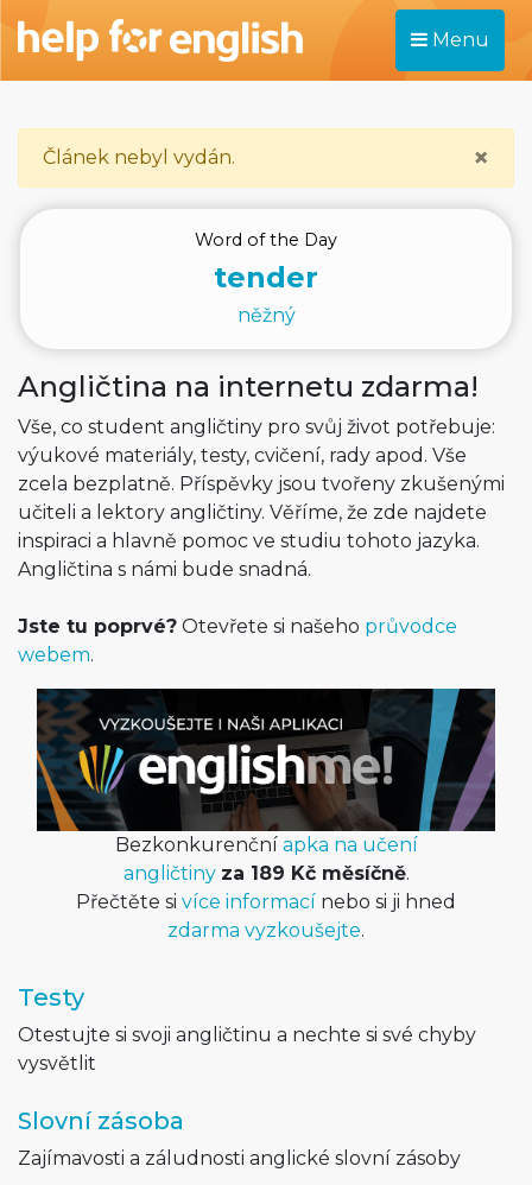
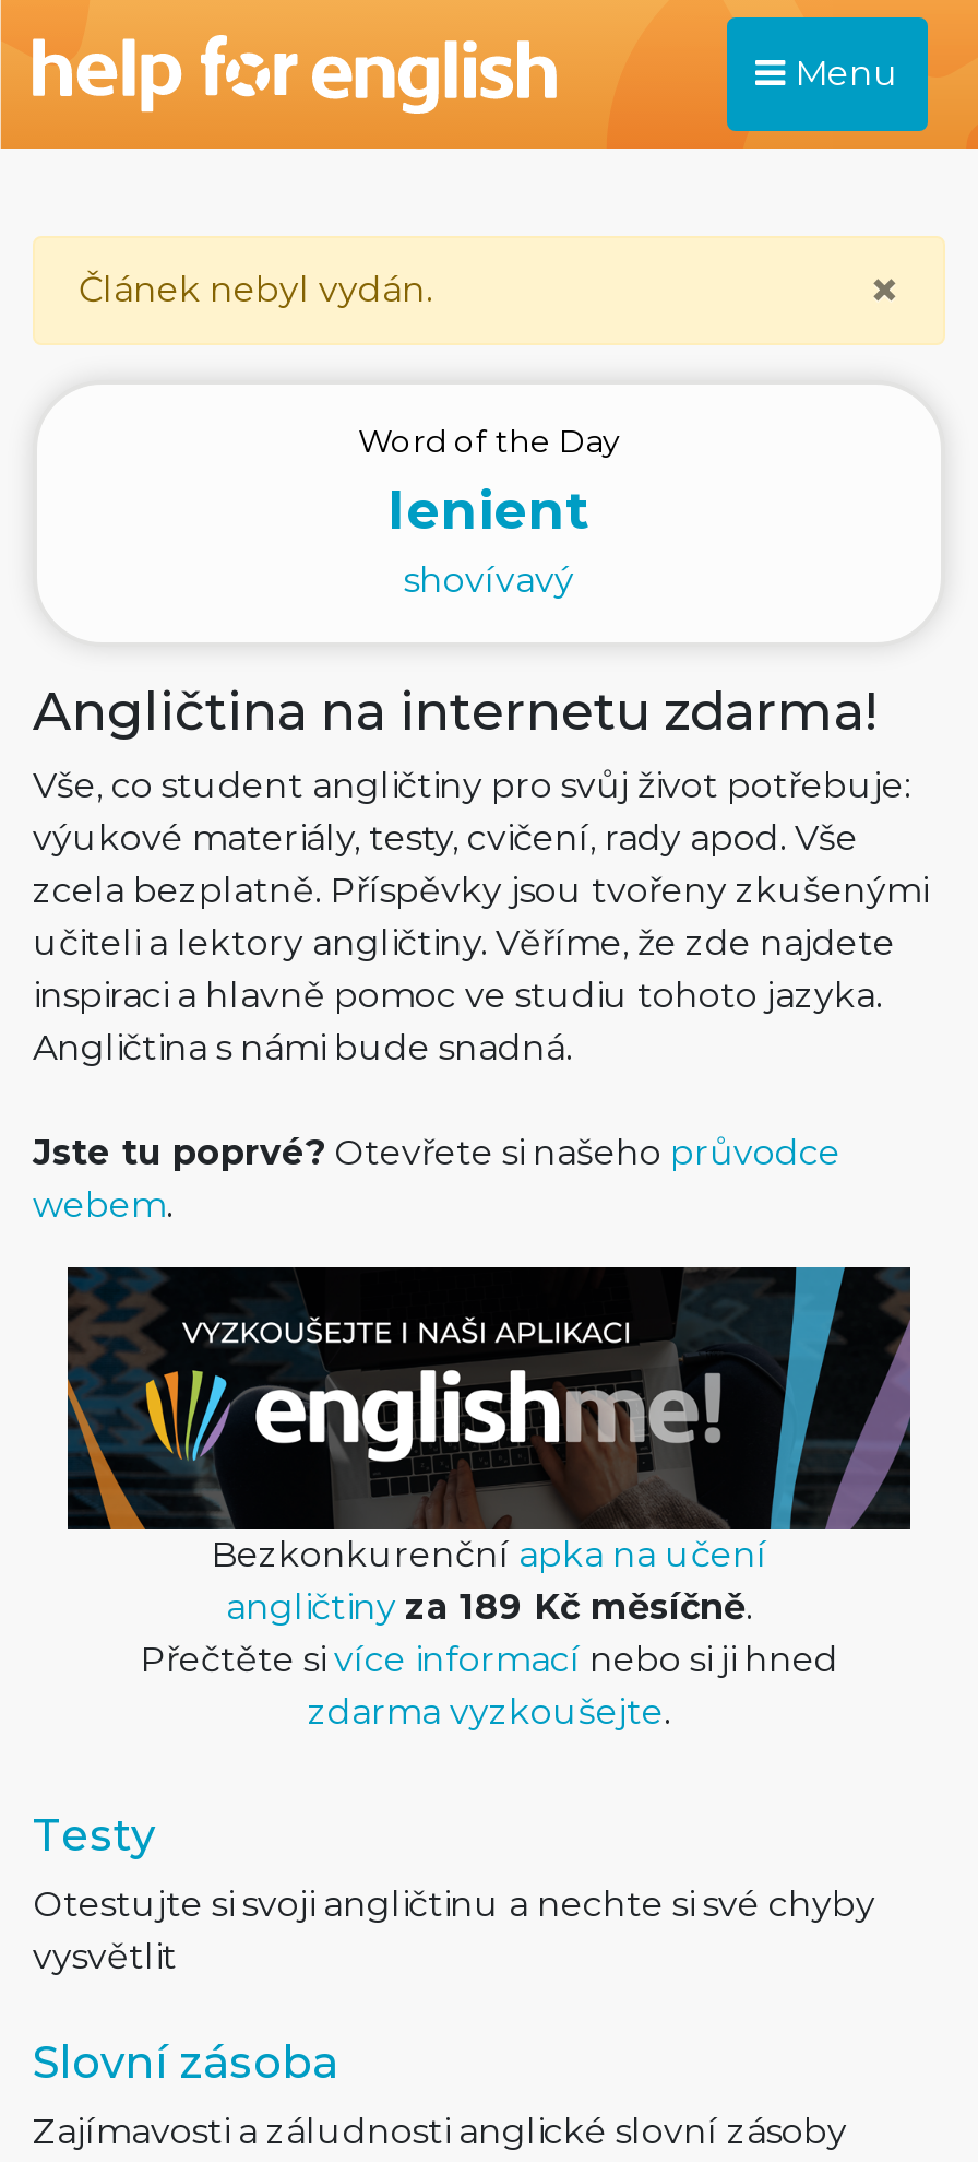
[214,260,318,327] tender | něžný -> [389,479,589,601] lenient | shovívavý

